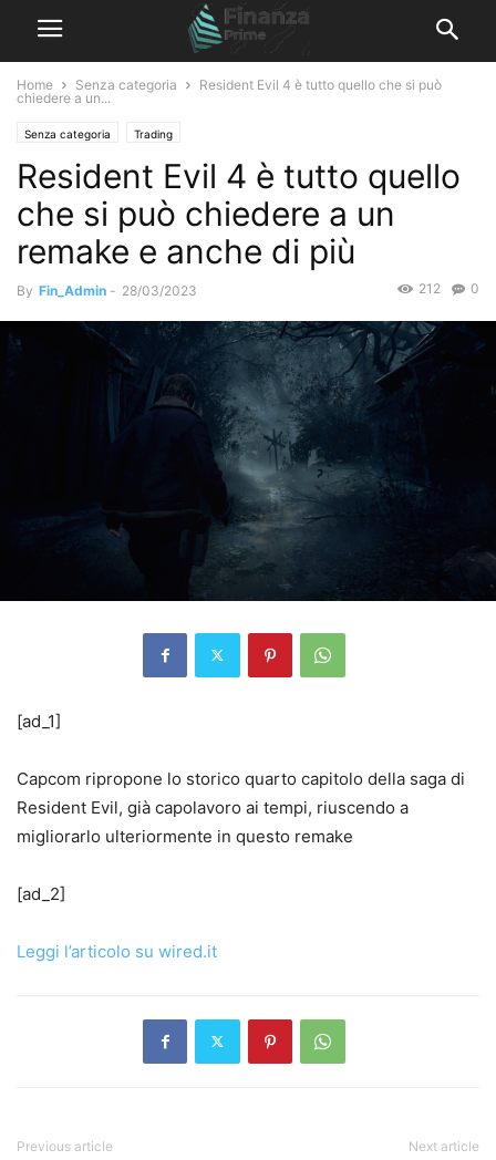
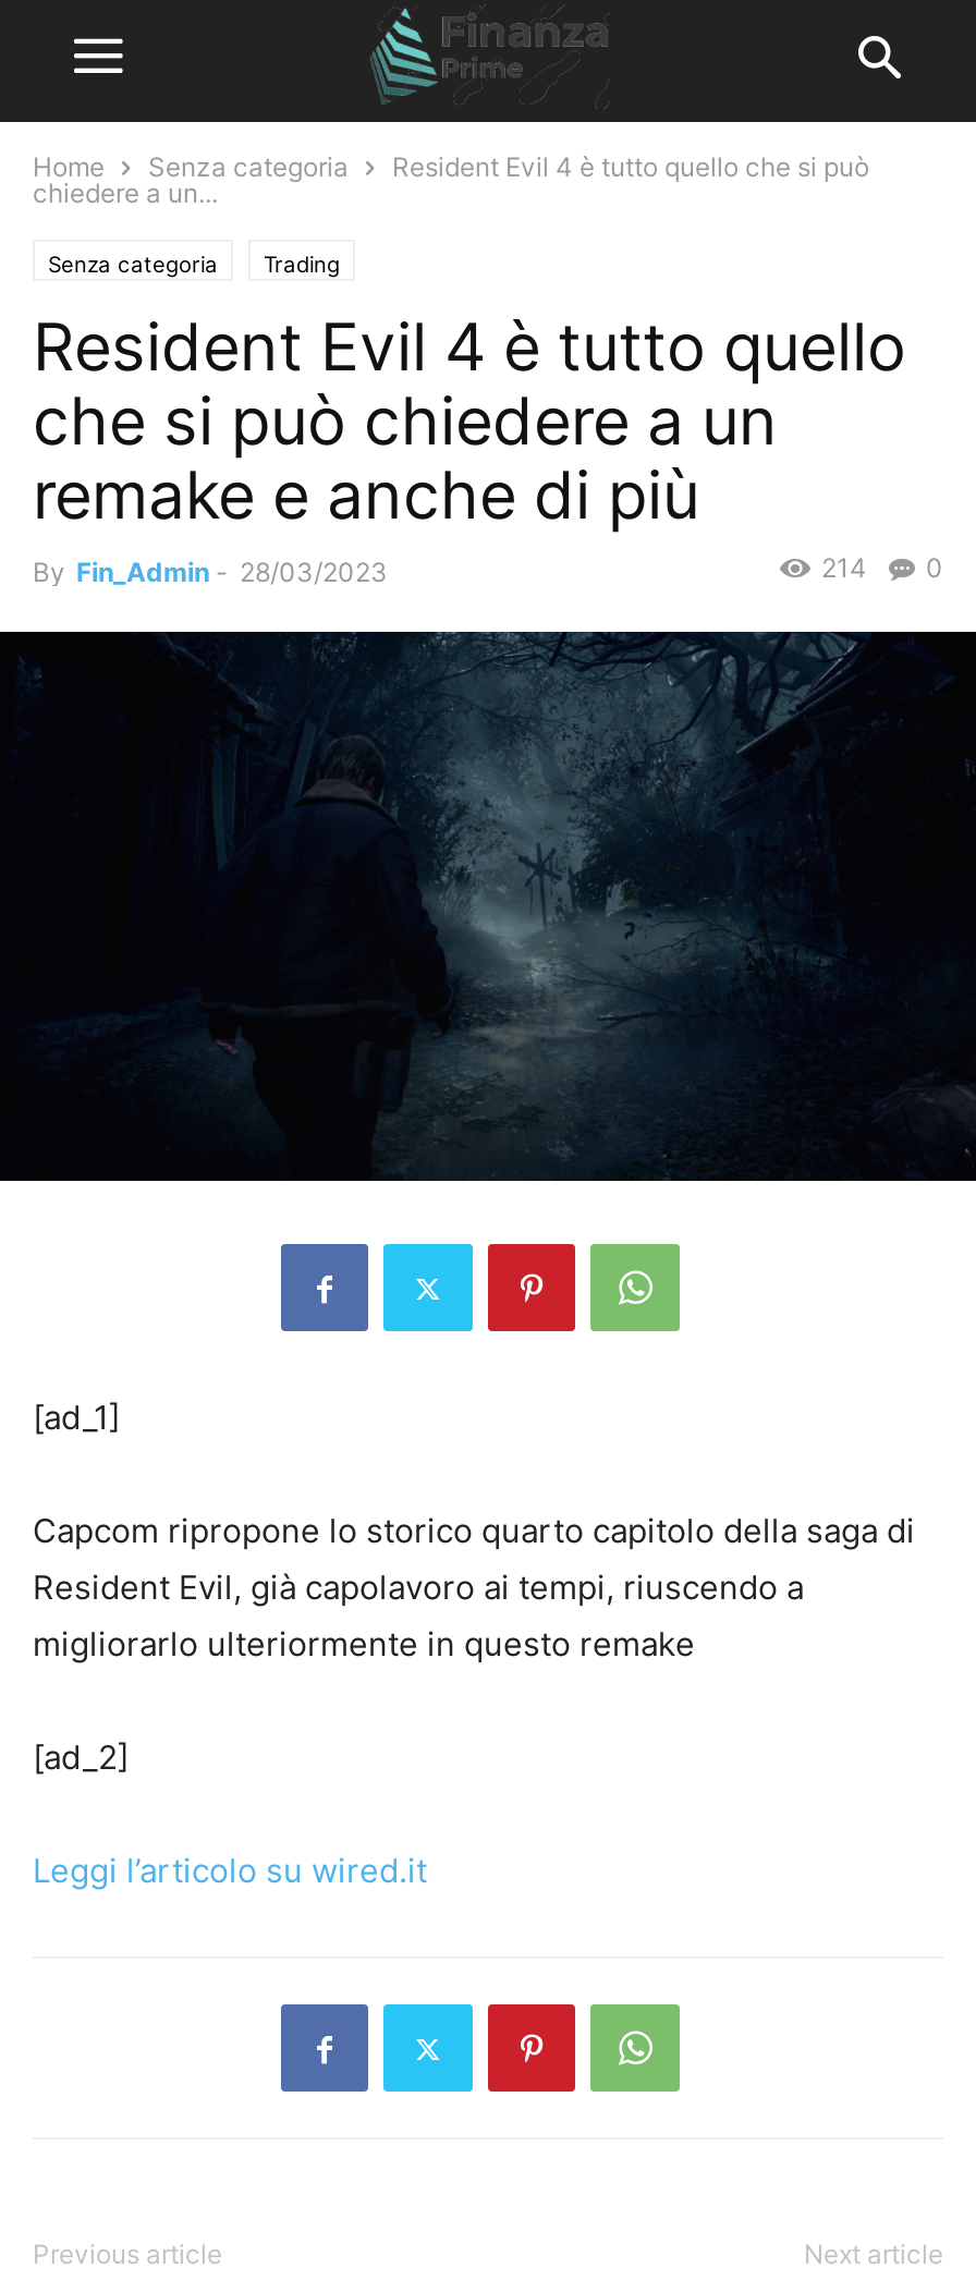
[418,280,479,297] 212 0 -> [821,551,943,584] 214 0

